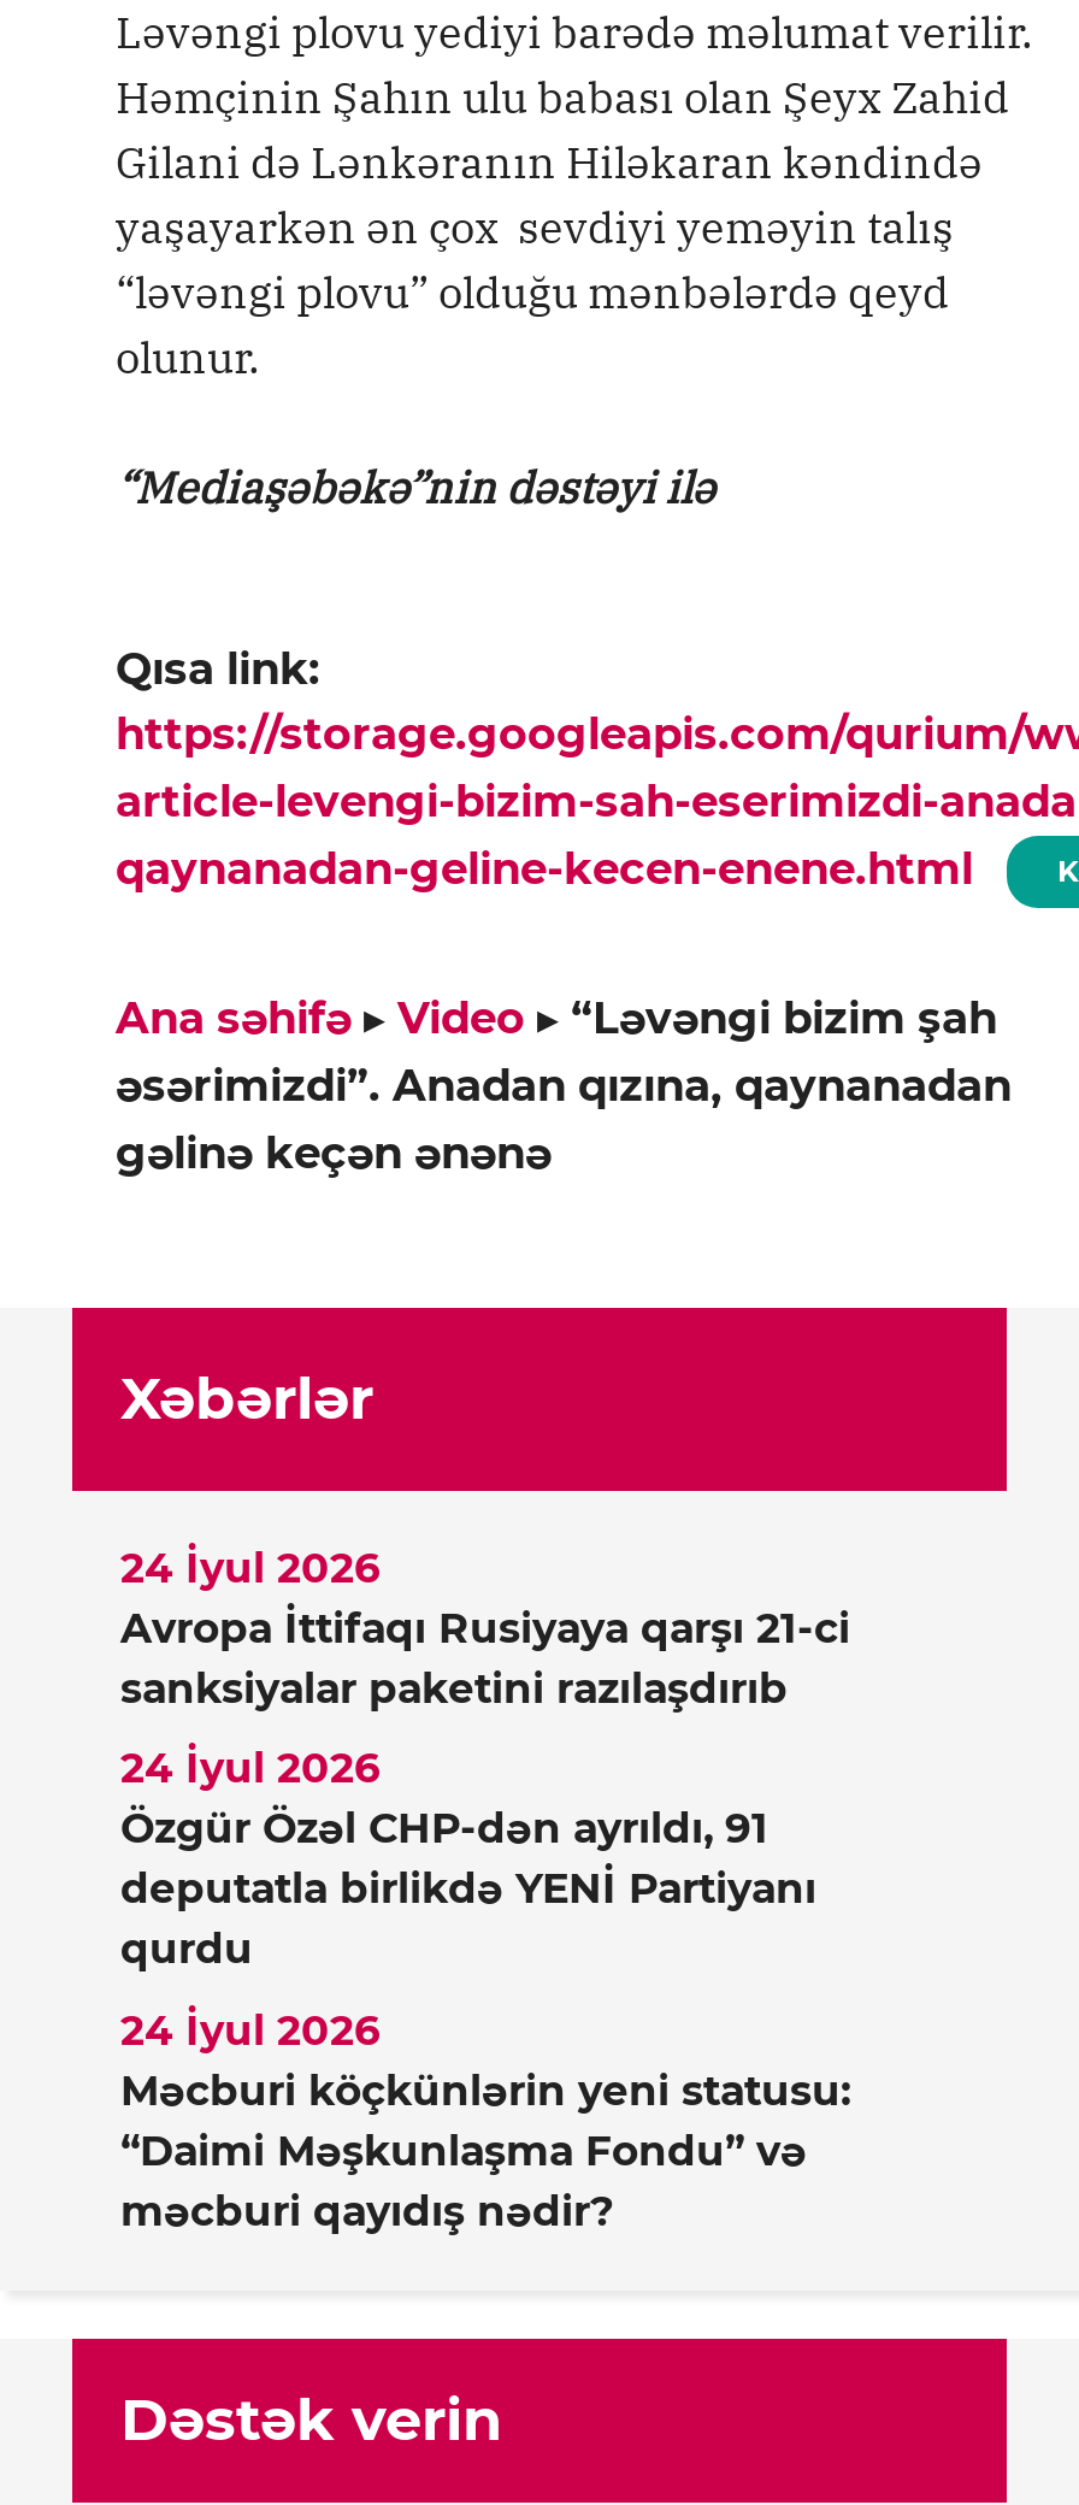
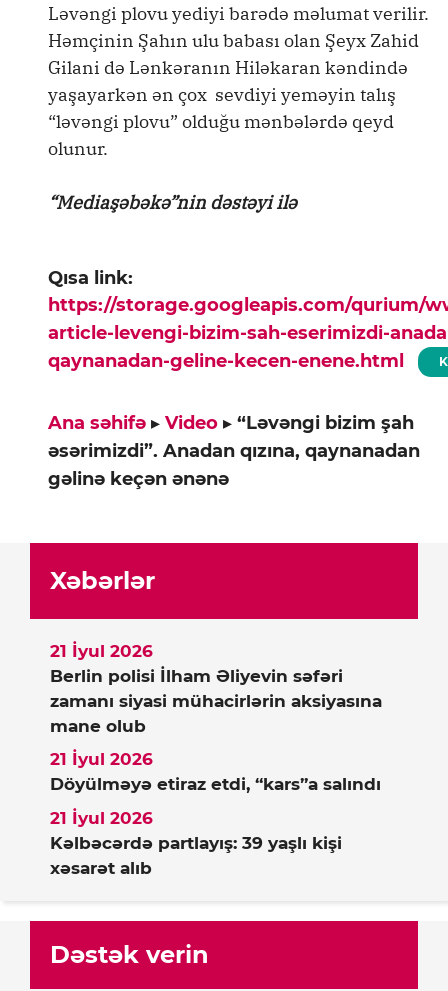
[120,1544,381,1592] 24 İyul 2026 -> [50,641,153,661] 21 İyul 2026
[120,1604,850,1713] Avropa İttifaqı Rusiyaya qarşı 21-ci | sanksiyalar paketini razılaşdırıb -> [50,666,382,736] Berlin polisi İlham Əliyevin səfəri | zamanı siyasi mühacirlərin aksiyasına | mane olub
[120,1745,381,1793] 24 İyul 2026 -> [50,749,153,769] 21 İyul 2026
[120,1805,816,1974] Özgür Özəl CHP-dən ayrıldı, 91 | deputatla birlikdə YENİ Partiyanı | qurdu -> [50,774,381,794] Döyülməyə etiraz etdi, “kars”a salındı
[120,2006,381,2055] 24 İyul 2026 -> [50,808,153,828] 21 İyul 2026
[120,2067,850,2235] Məcburi köçkünlərin yeni statusu: | “Daimi Məşkunlaşma Fondu” və | məcburi qayıdış nədir? -> [50,833,342,878] Kəlbəcərdə partlayış: 39 yaşlı kişi | xəsarət alıb

